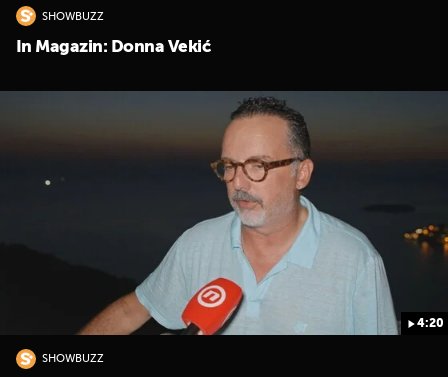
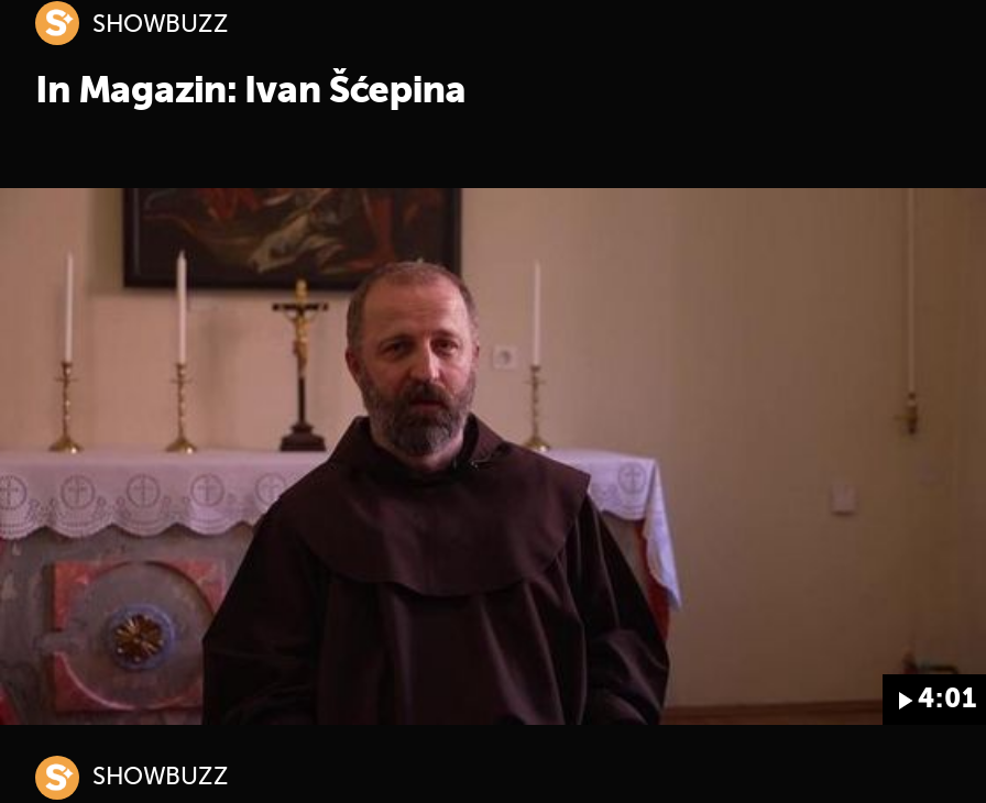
[16,39,210,56] In Magazin: Donna Vekić -> [35,75,466,112] In Magazin: Ivan Šćepina
[3,91,445,336] [image] | 4:20 -> [7,188,979,725] [image] | 4:01

